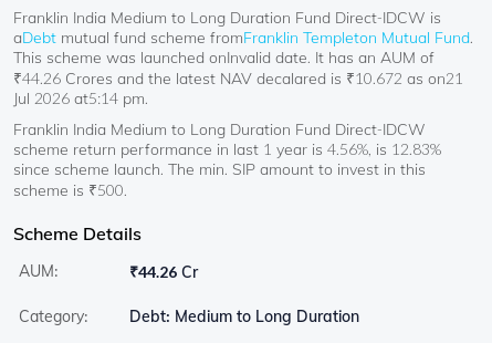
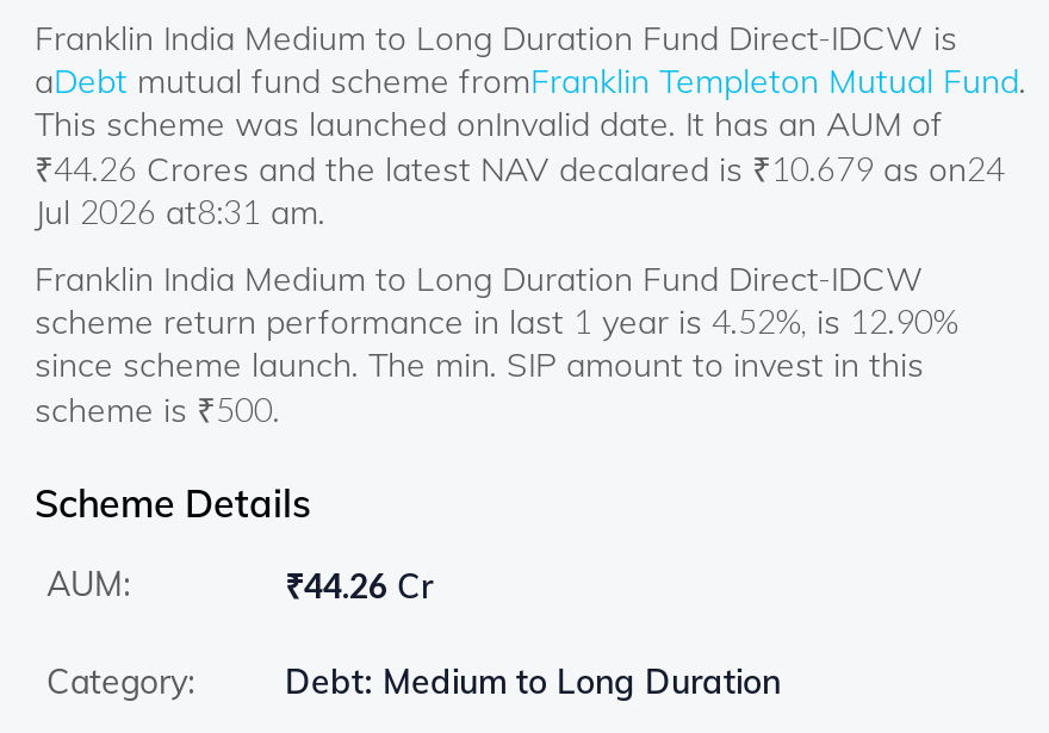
[13,69,463,89] ₹44.26 Crores and the latest NAV decalared is ₹10.672 as on21 -> [35,148,1005,191] ₹44.26 Crores and the latest NAV decalared is ₹10.679 as on24
[13,89,148,108] Jul 2026 at5:14 pm. -> [35,191,325,234] Jul 2026 at8:31 am.
[13,139,441,159] scheme return performance in last 1 year is 4.56%, is 12.83% -> [35,300,957,343] scheme return performance in last 1 year is 4.52%, is 12.90%

